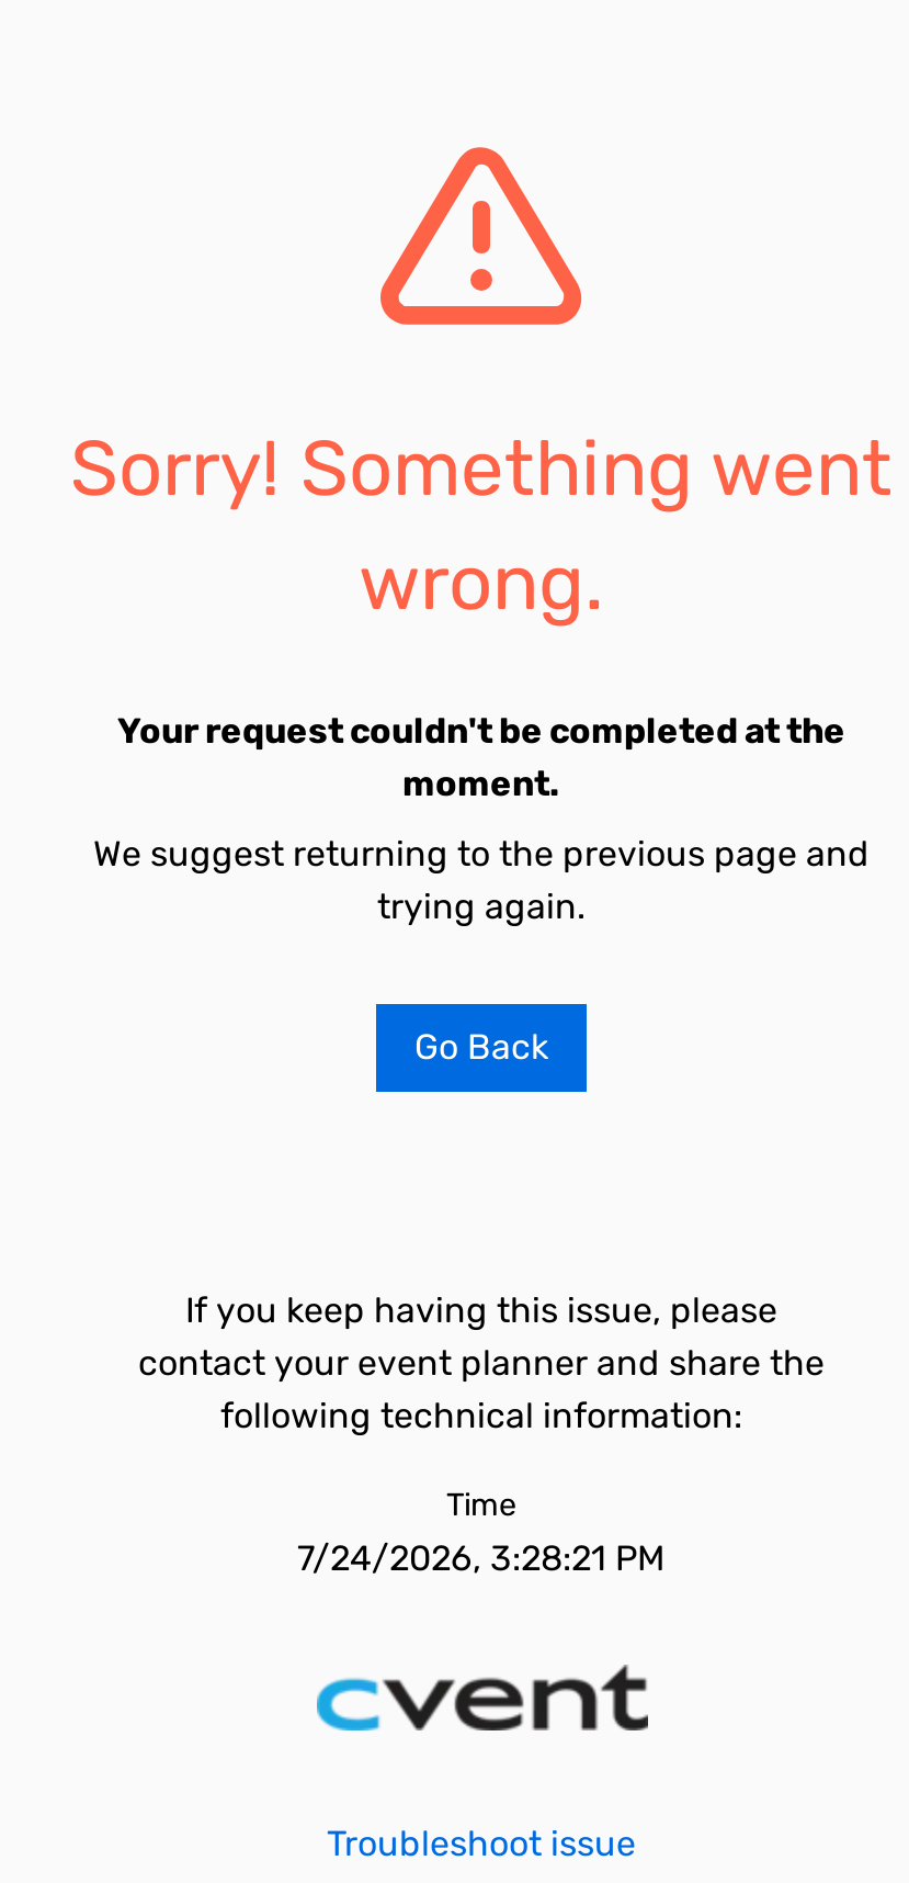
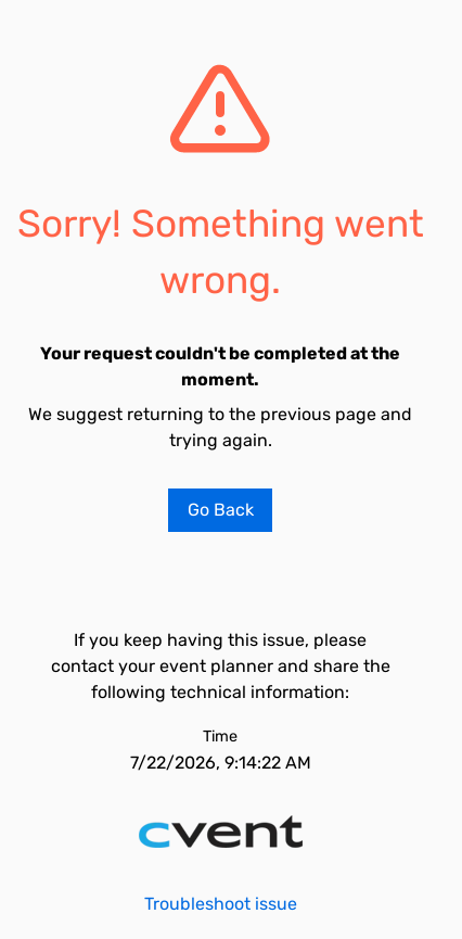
[297,1537,666,1579] 7/24/2026, 3:28:21 PM -> [130,752,311,773] 7/22/2026, 9:14:22 AM

